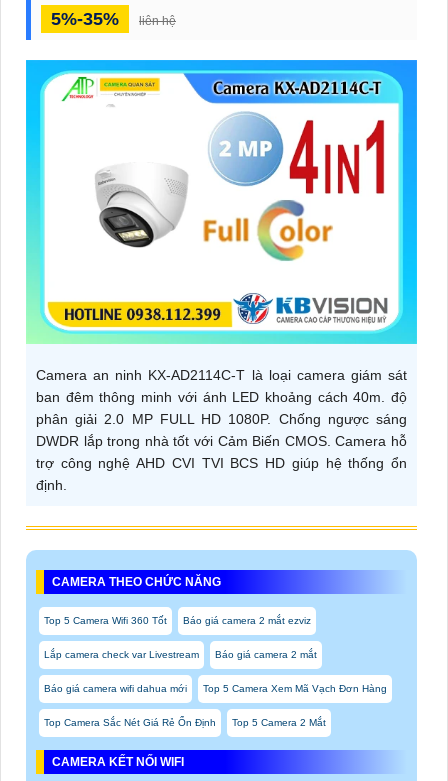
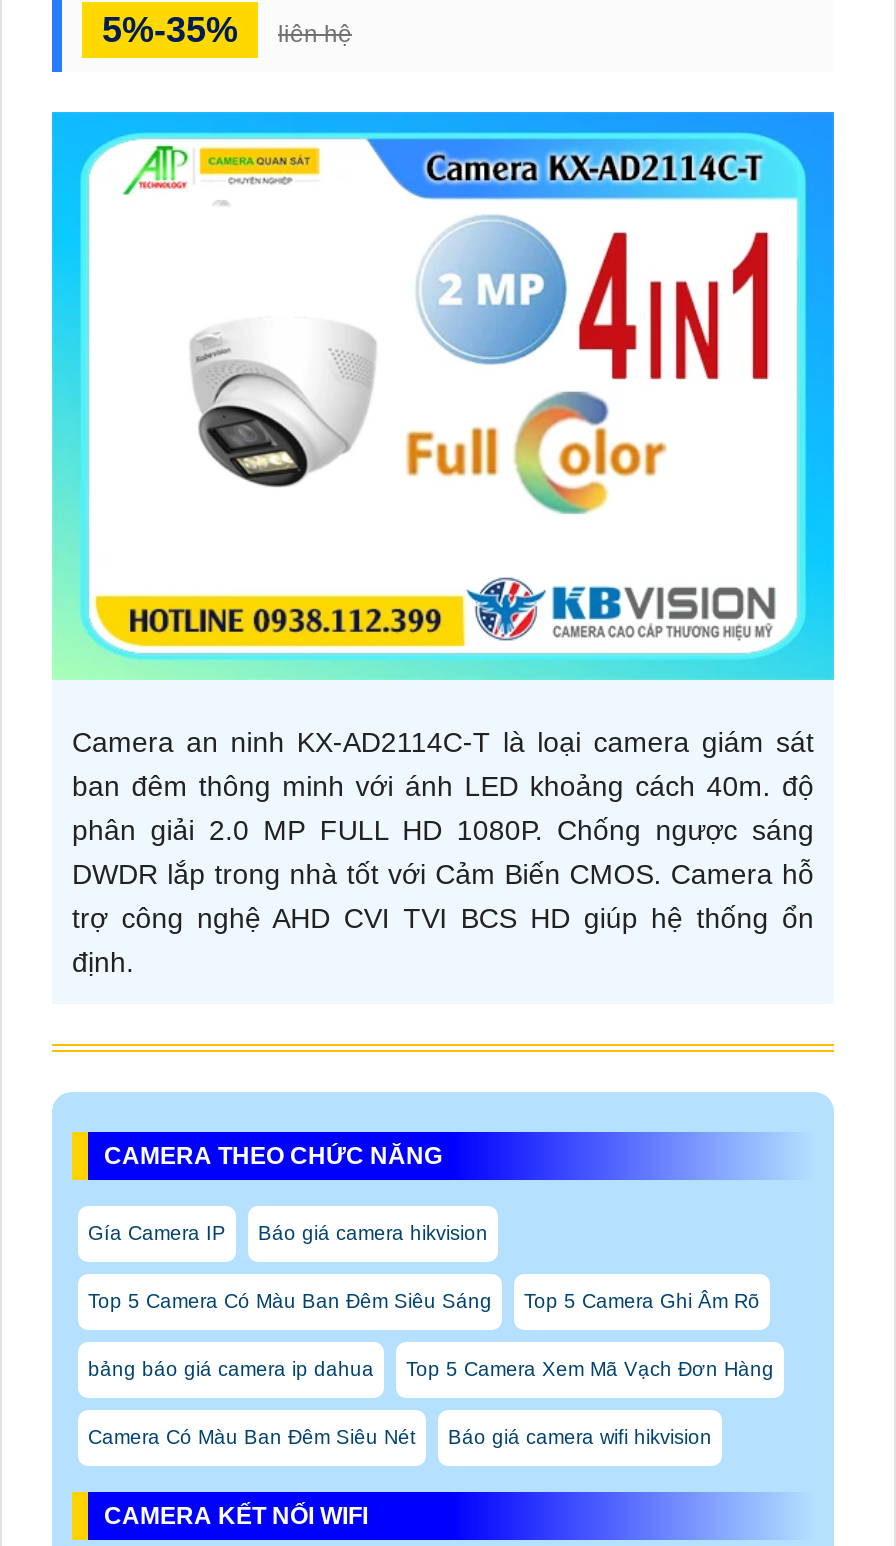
[44,615,311,626] Top 5 Camera Wifi 360 Tốt | Báo giá camera 2 mắt ezviz -> [88,1222,488,1244] Gía Camera IP | Báo giá camera hikvision
[44,649,317,660] Lắp camera check var Livestream | Báo giá camera 2 mắt -> [88,1290,760,1312] Top 5 Camera Có Màu Ban Đêm Siêu Sáng | Top 5 Camera Ghi Âm Rõ
[44,683,187,694] Báo giá camera wifi dahua mới -> [88,1358,374,1380] bảng báo giá camera ip dahua
[44,717,326,728] Top Camera Sắc Nét Giá Rẻ Ổn Định | Top 5 Camera 2 Mắt -> [88,1426,712,1448] Camera Có Màu Ban Đêm Siêu Nét | Báo giá camera wifi hikvision

